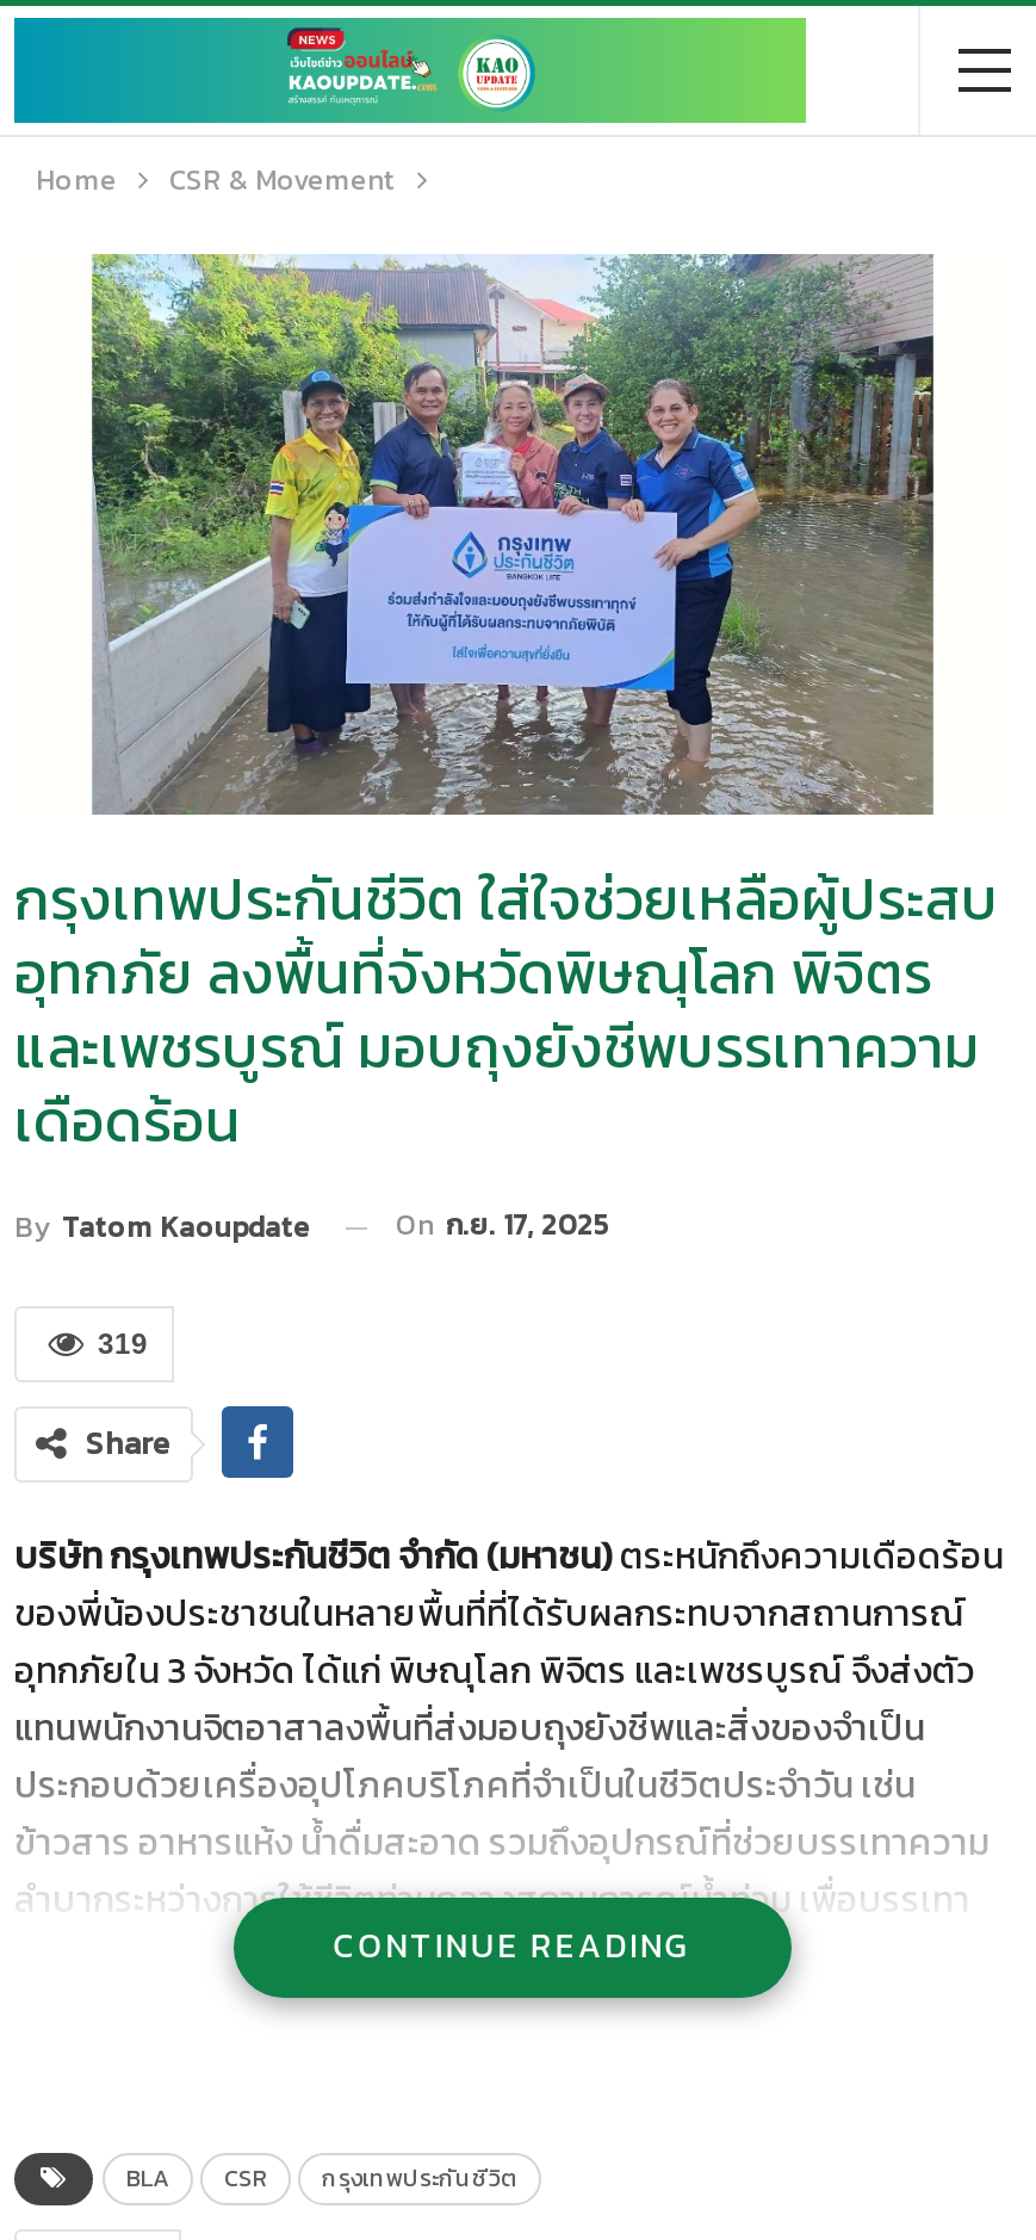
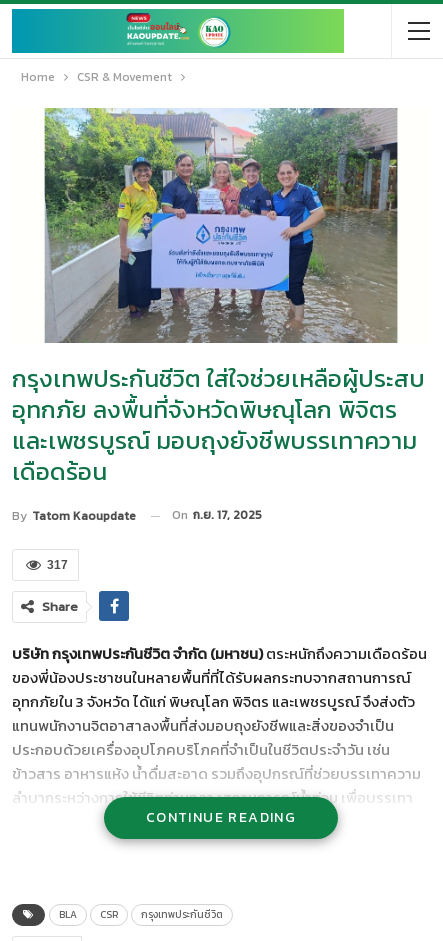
[98,1328,148,1362] 319 -> [47,558,68,572] 317

